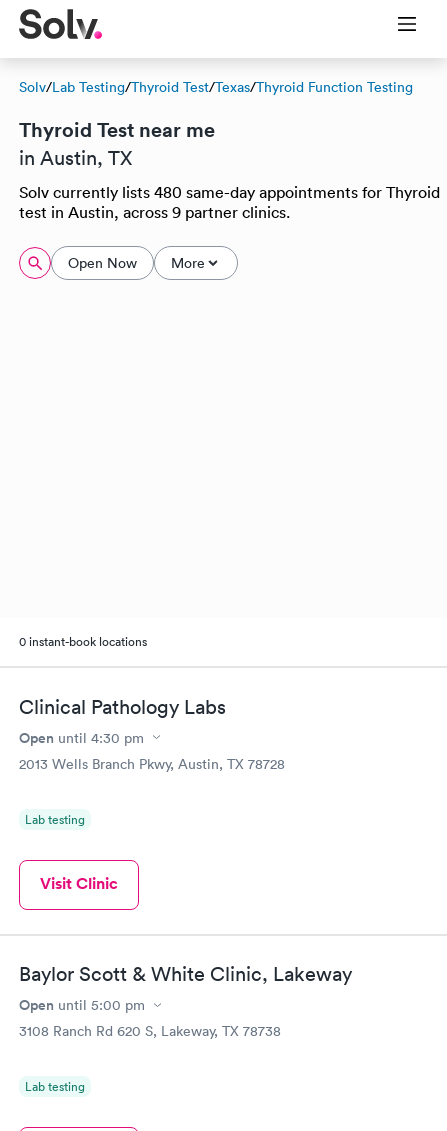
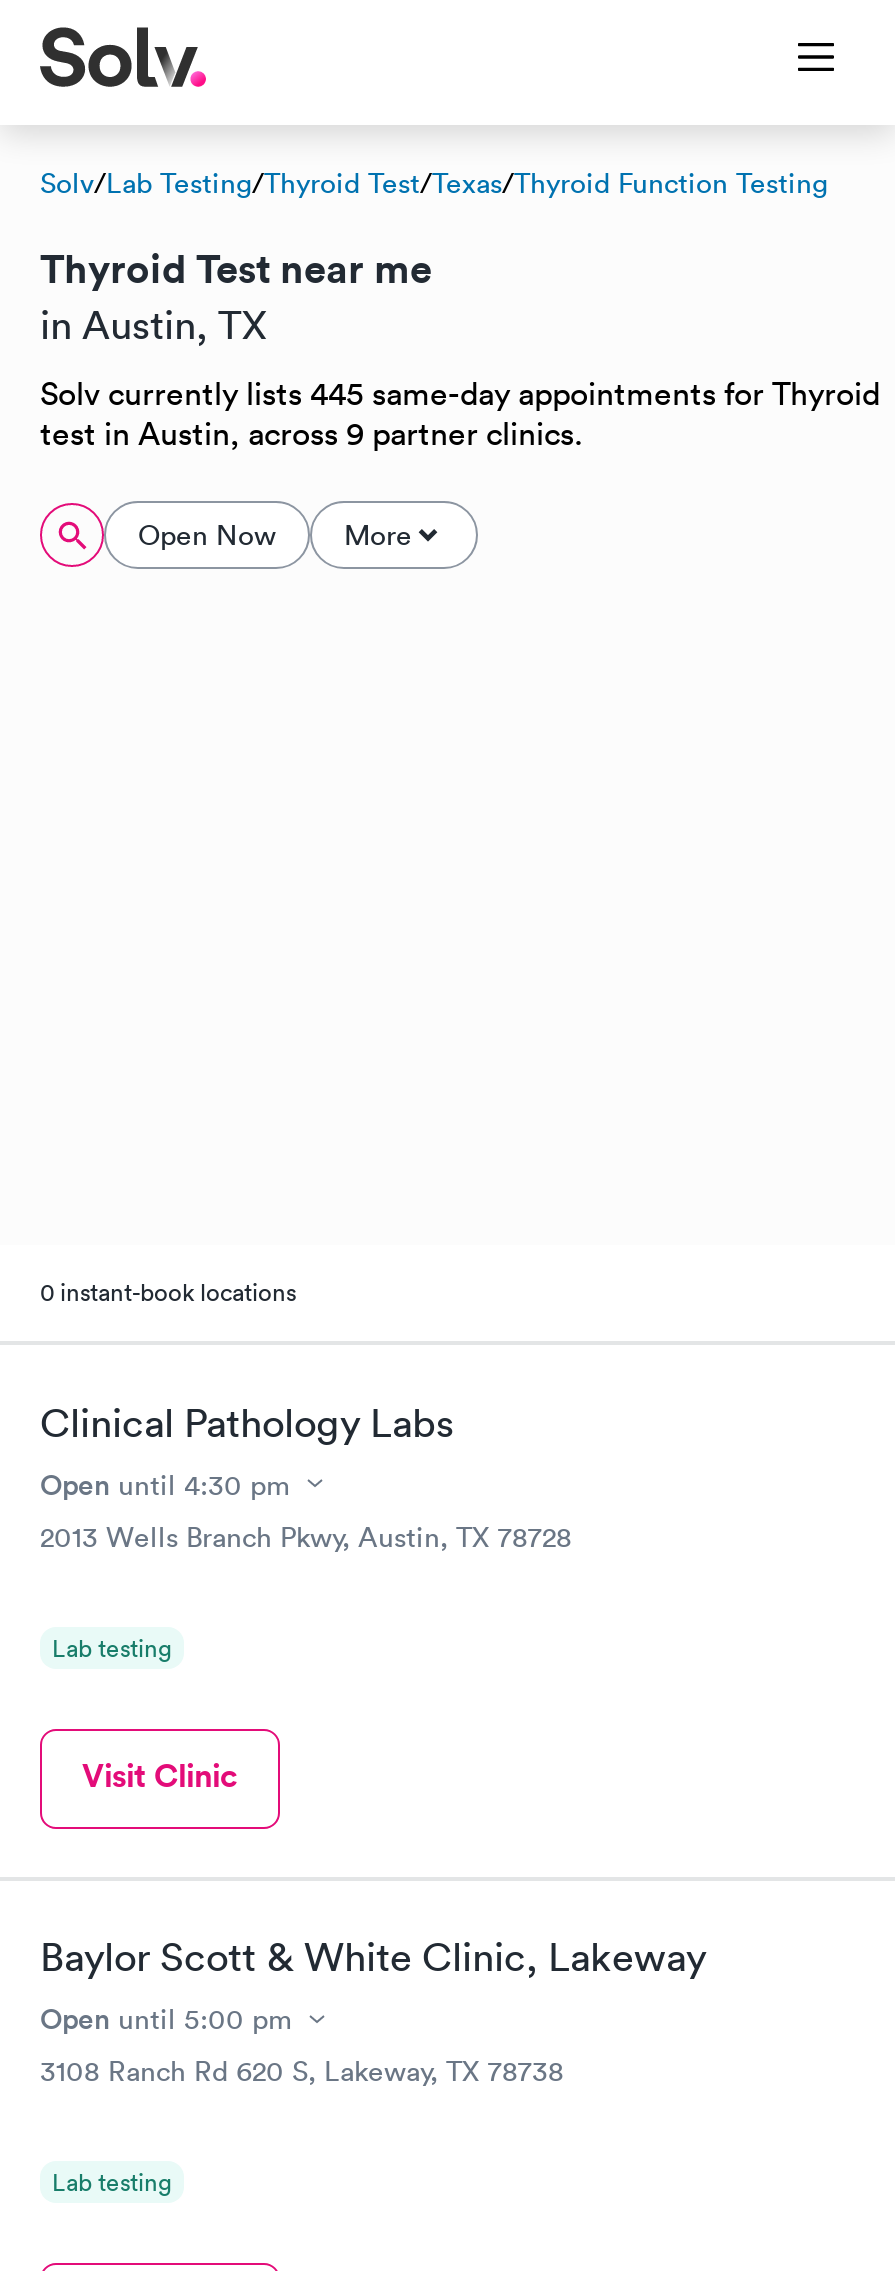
[19,182,440,202] Solv currently lists 480 same-day appointments for Thyroid -> [40,373,880,413] Solv currently lists 445 same-day appointments for Thyroid

